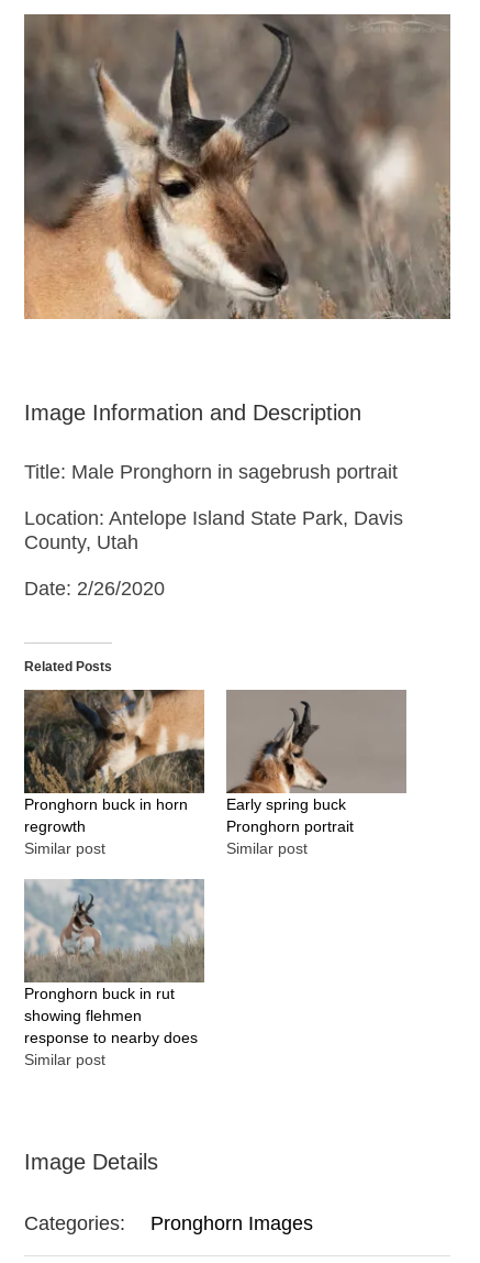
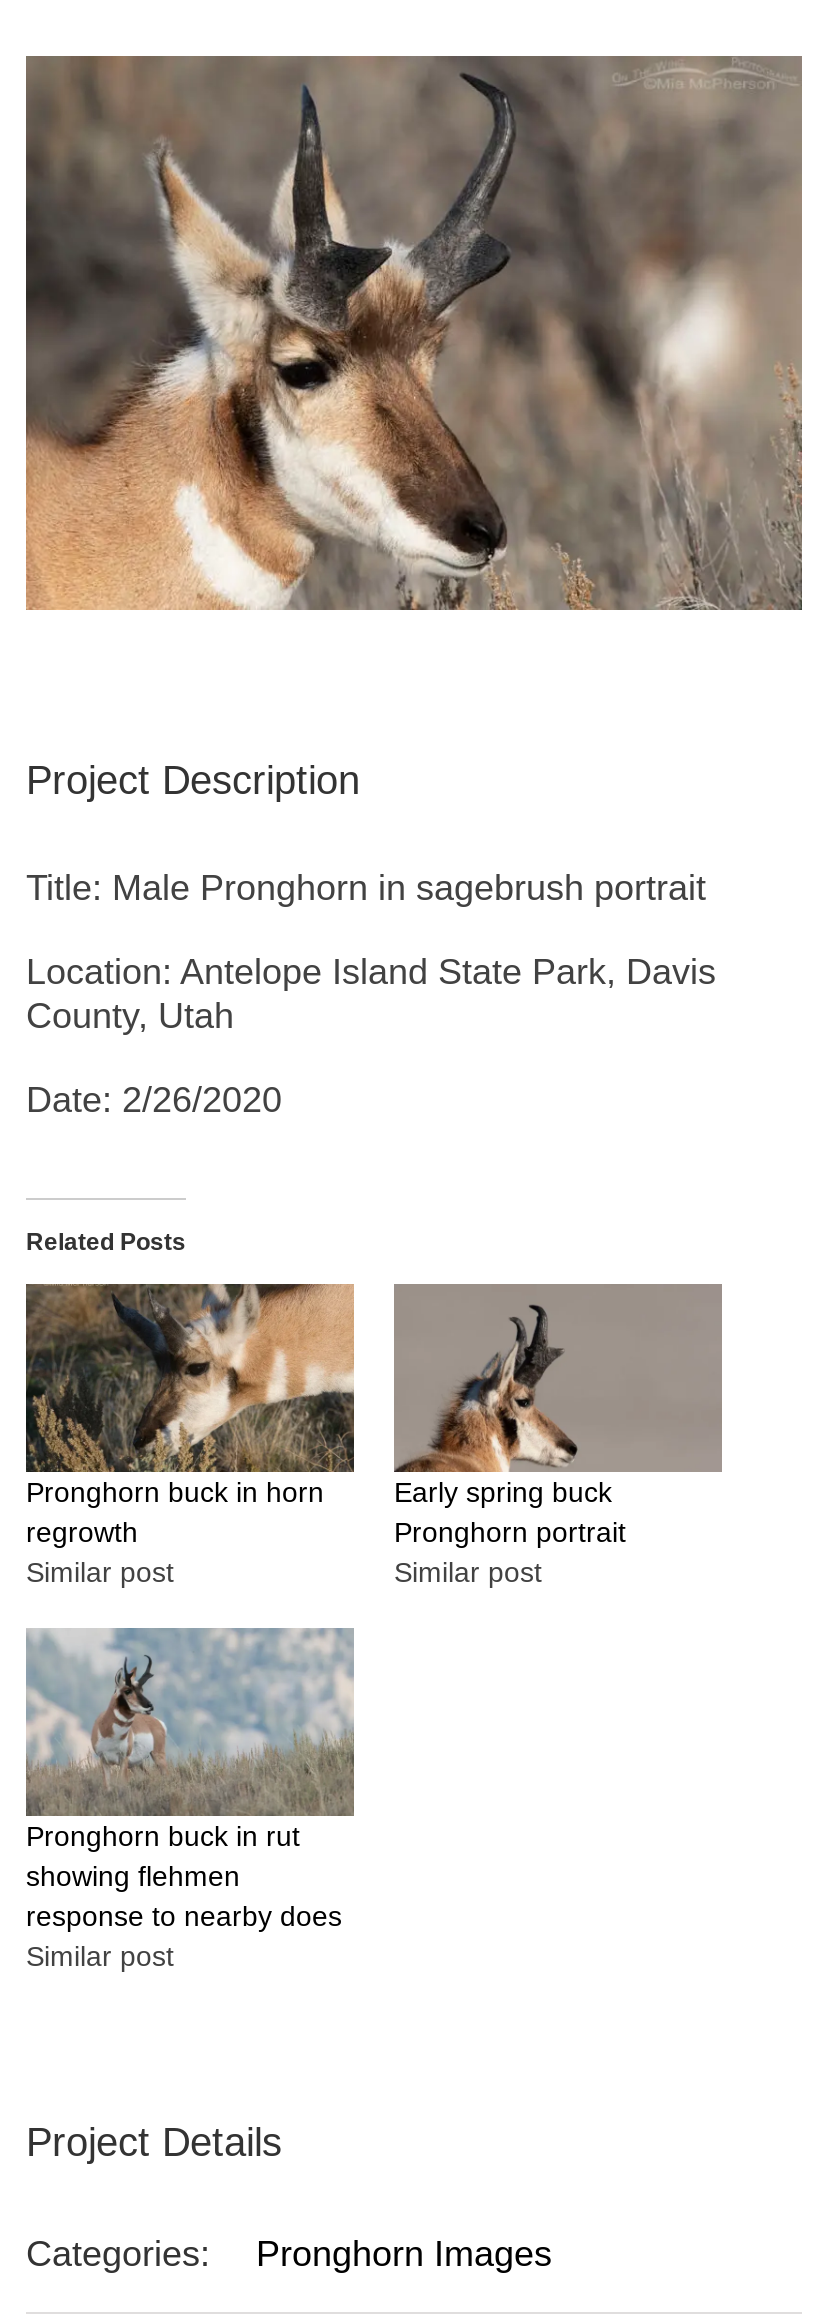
[24,401,361,425] Image Information and Description -> [26,759,360,803] Project Description
[24,1149,158,1174] Image Details -> [26,2120,282,2164] Project Details

